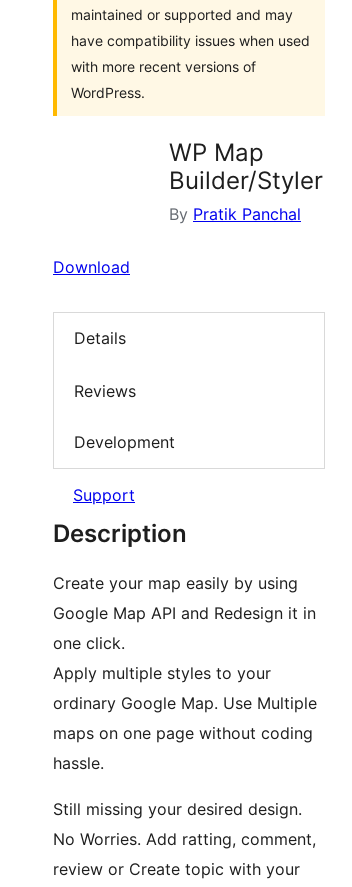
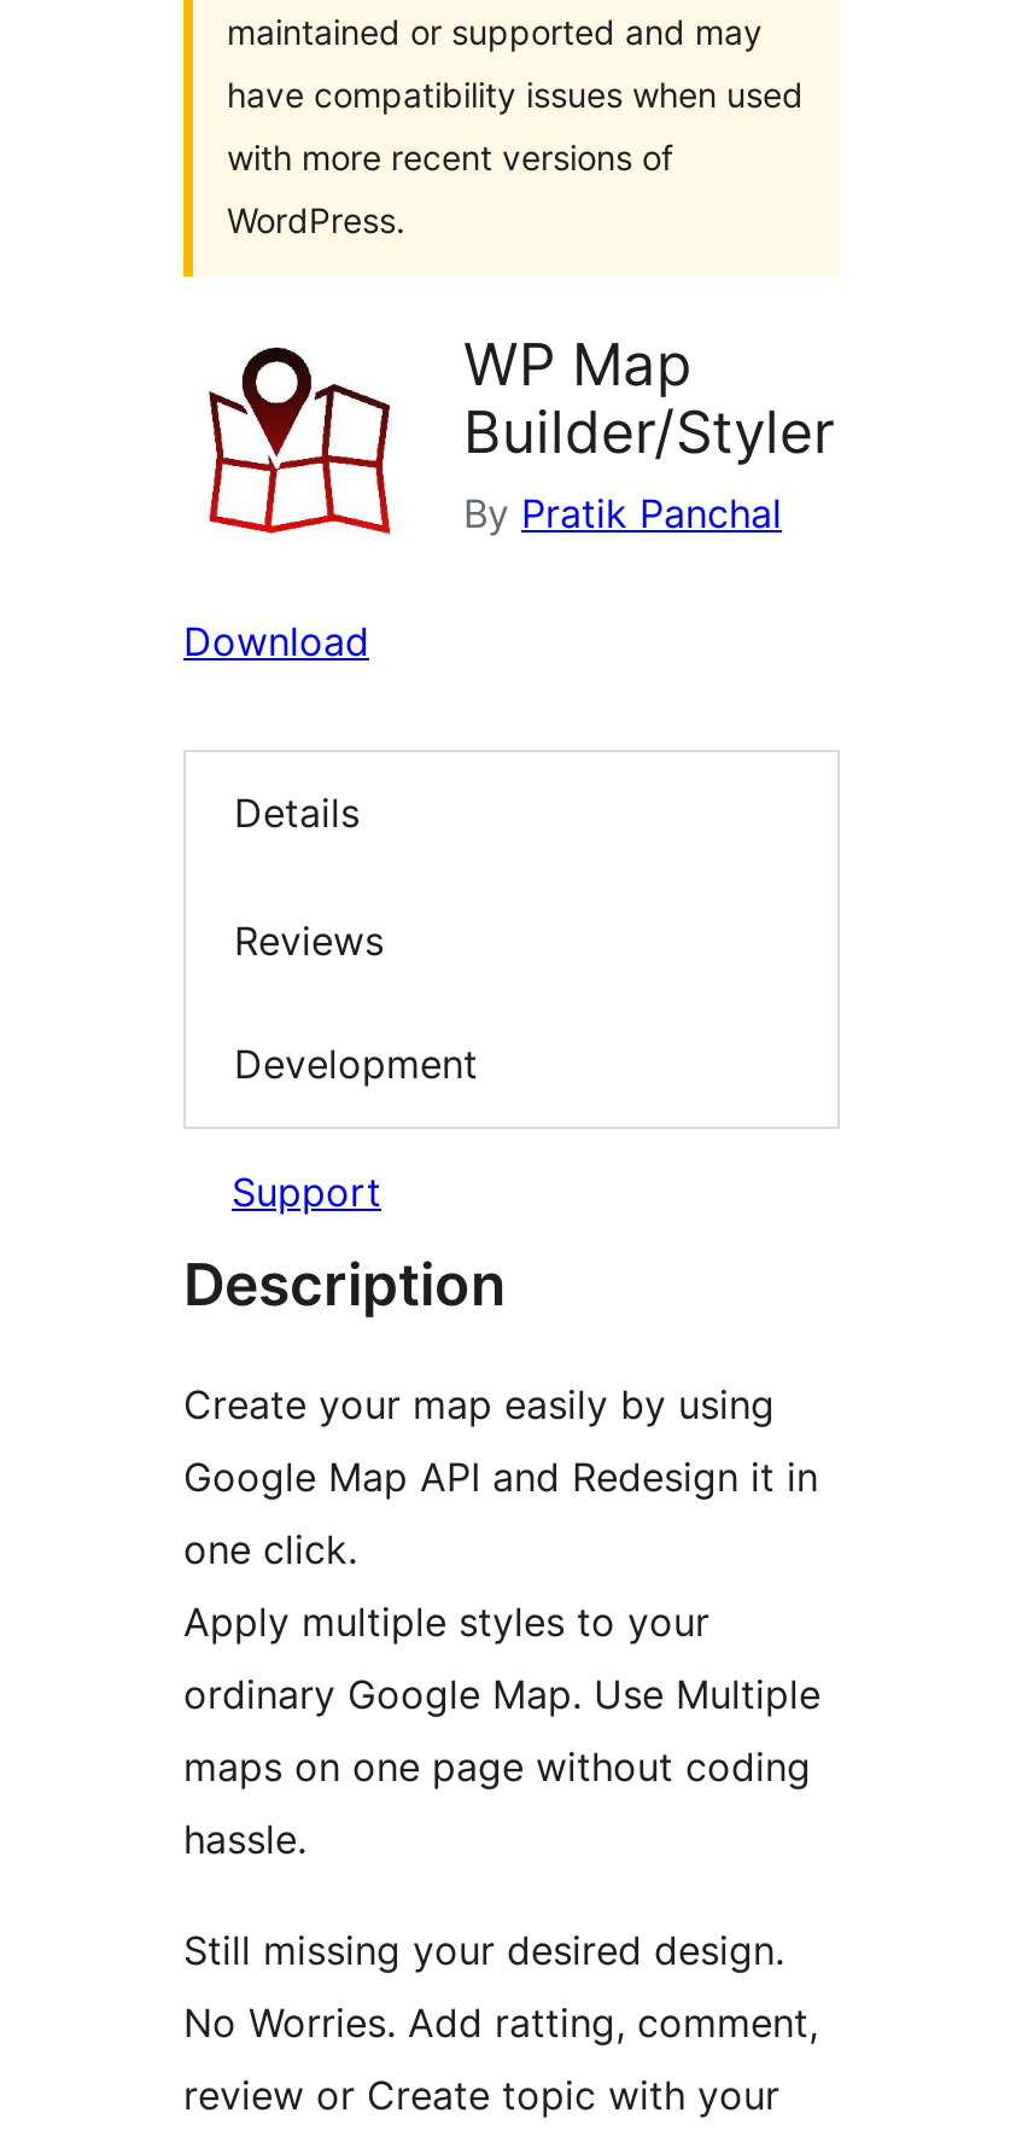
none -> [205,344,393,537] [image]

